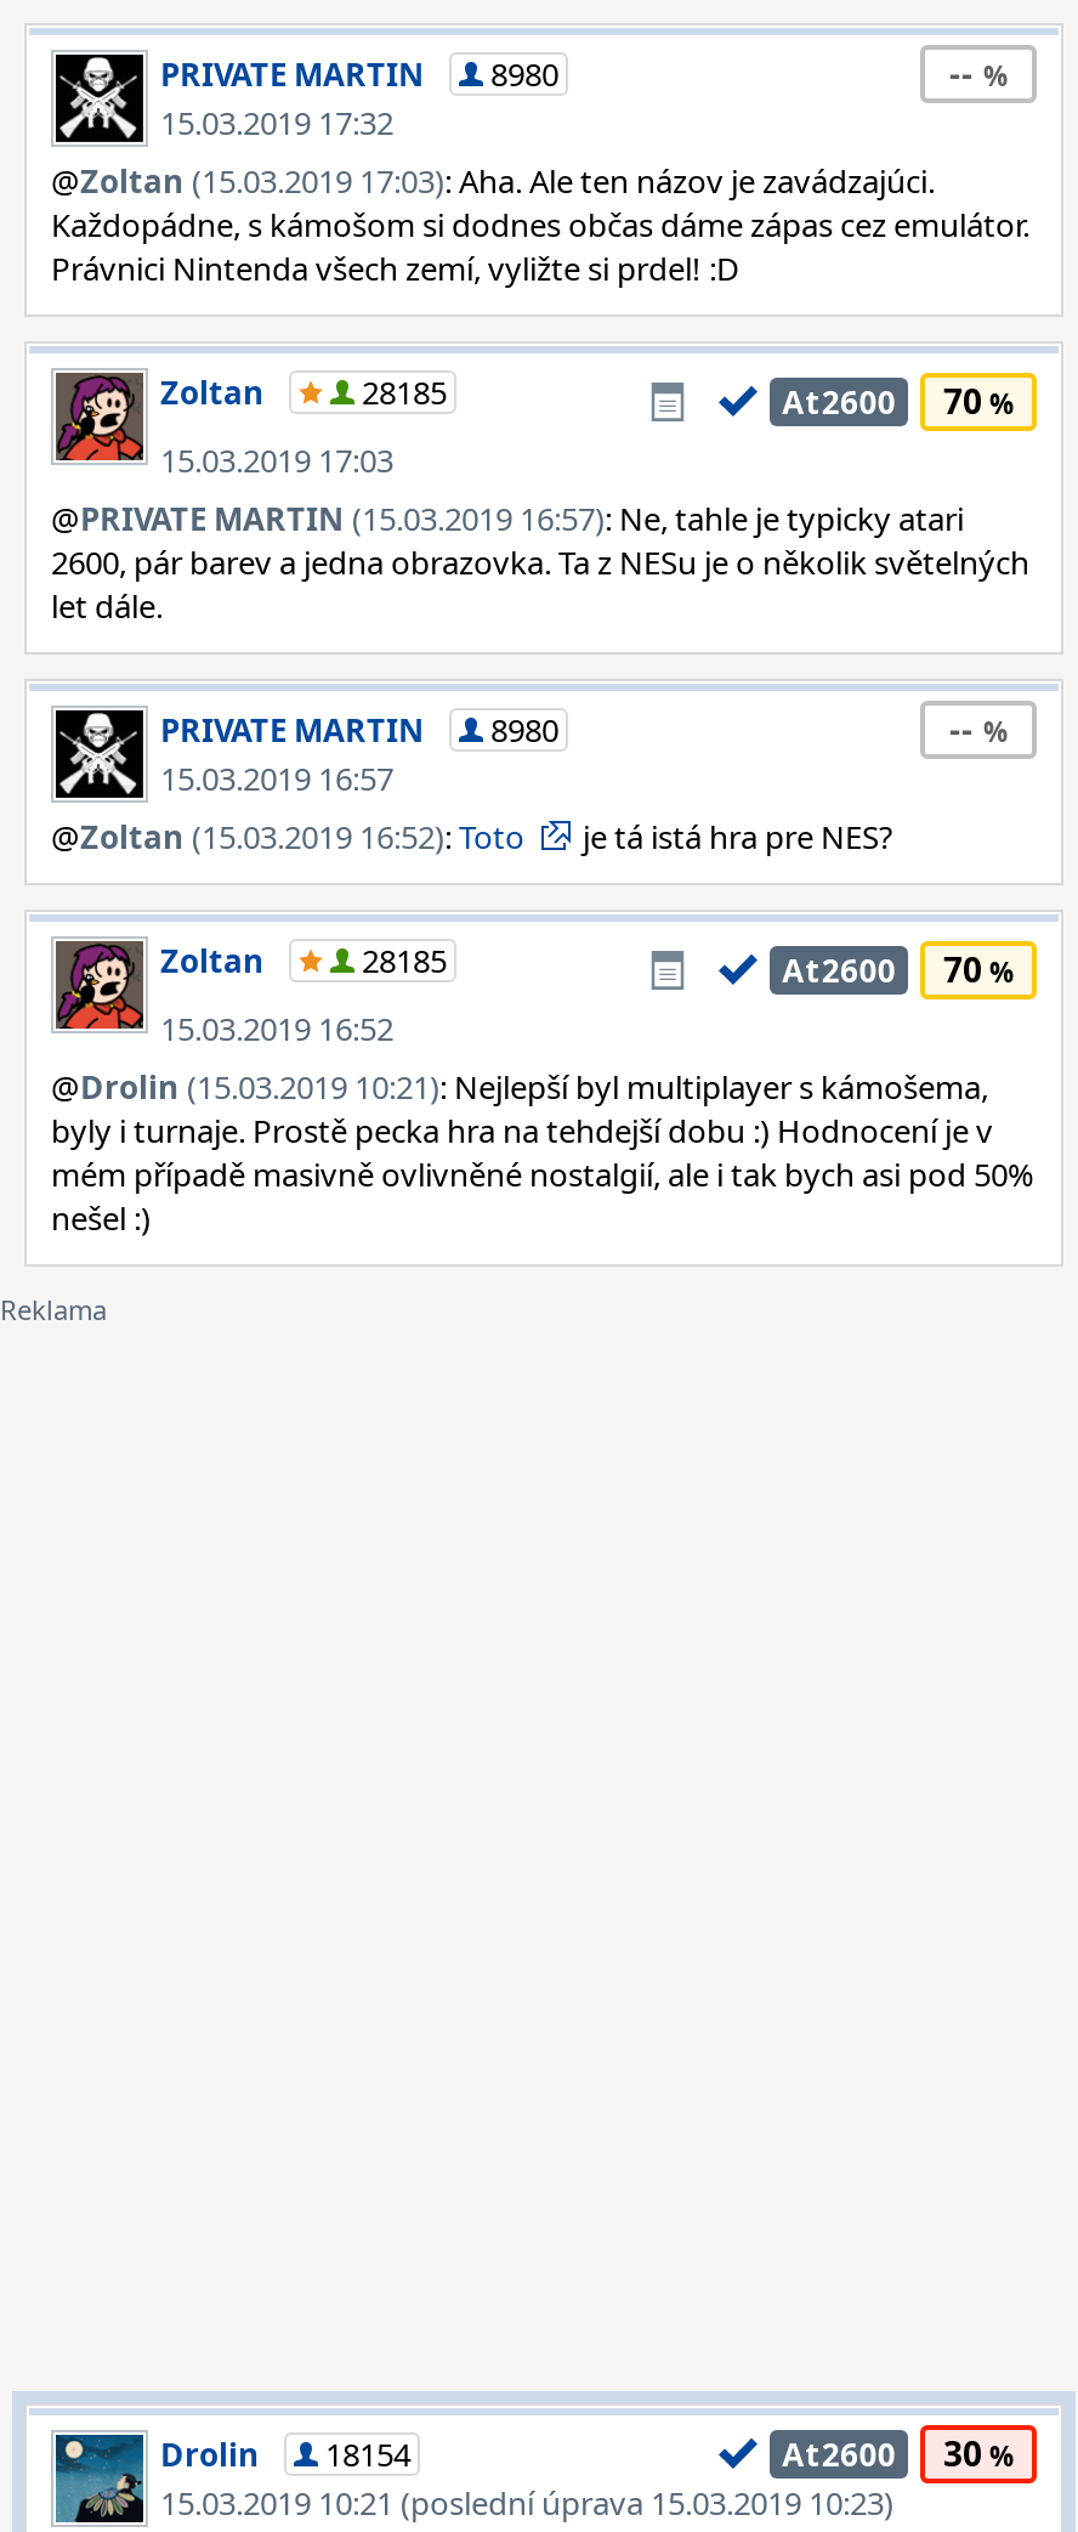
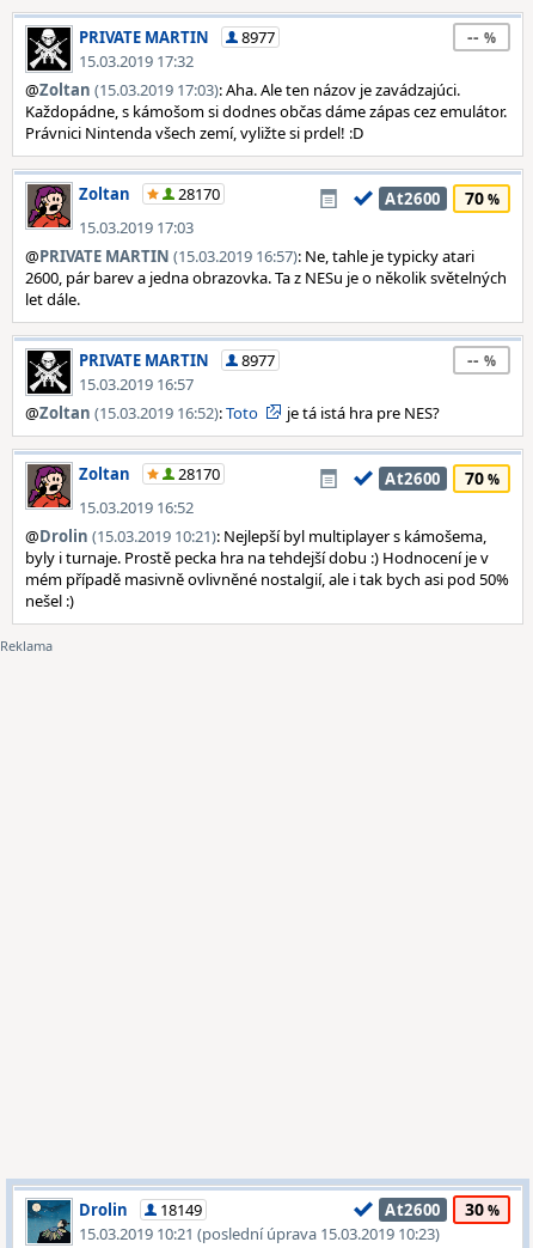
[160,52,558,96] PRIVATE MARTIN 8980 -> [79,26,275,48] PRIVATE MARTIN 8977
[362,370,447,414] 28185 -> [178,183,220,205] 28170
[160,708,558,752] PRIVATE MARTIN 8980 -> [79,349,275,371] PRIVATE MARTIN 8977
[362,939,447,982] 28185 -> [178,463,220,485] 28170
[160,2432,410,2476] Drolin 18154 -> [79,1199,202,1220] Drolin 18149

